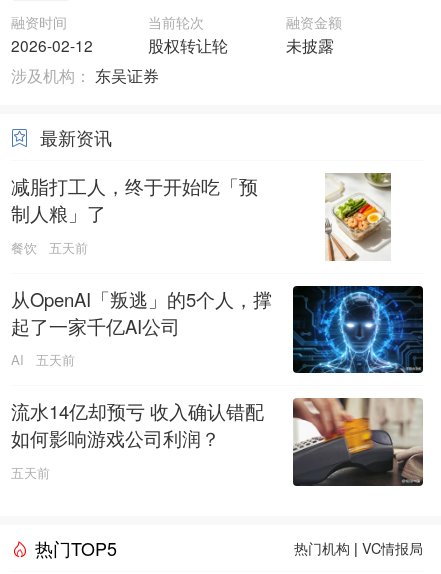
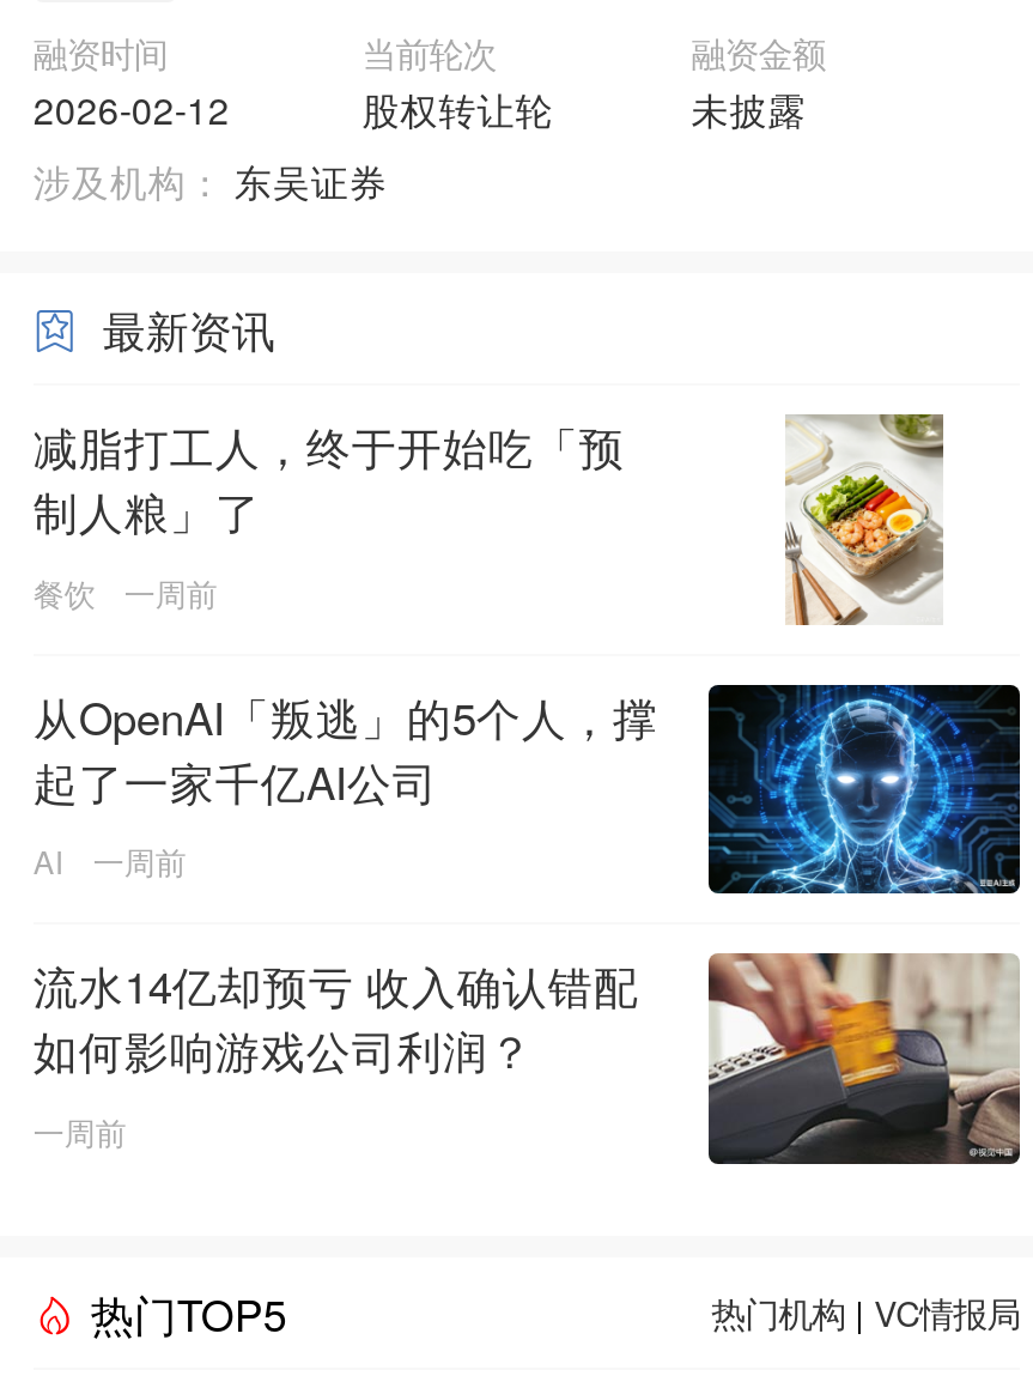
[49,238,88,257] 五天前 -> [124,570,217,616] 一周前
[36,350,75,369] 五天前 -> [93,839,186,885] 一周前
[11,463,50,482] 五天前 -> [33,1108,127,1154] 一周前

